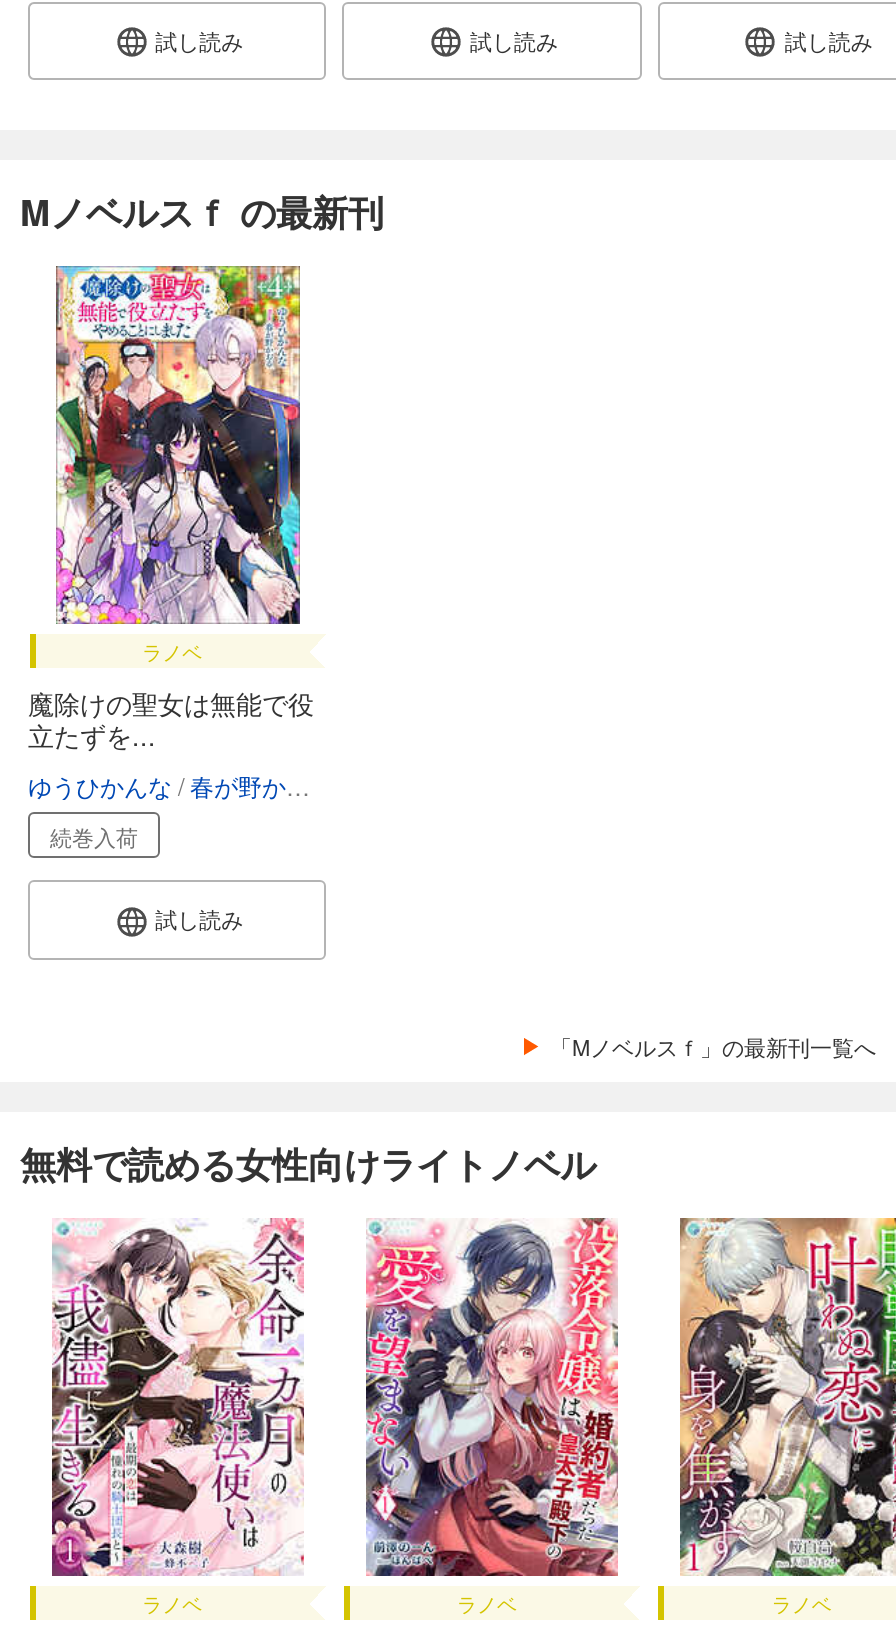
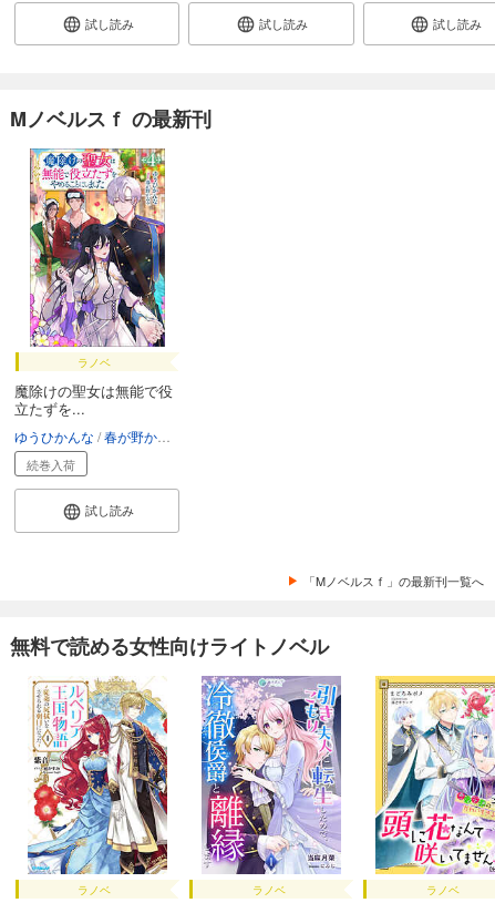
[50,1216,306,1576] [image] -> [27,675,168,875] [image]
[364,1216,620,1578] [image] -> [200,675,342,874] [image]
[678,1216,890,1578] [image] -> [374,675,492,875] [image]

